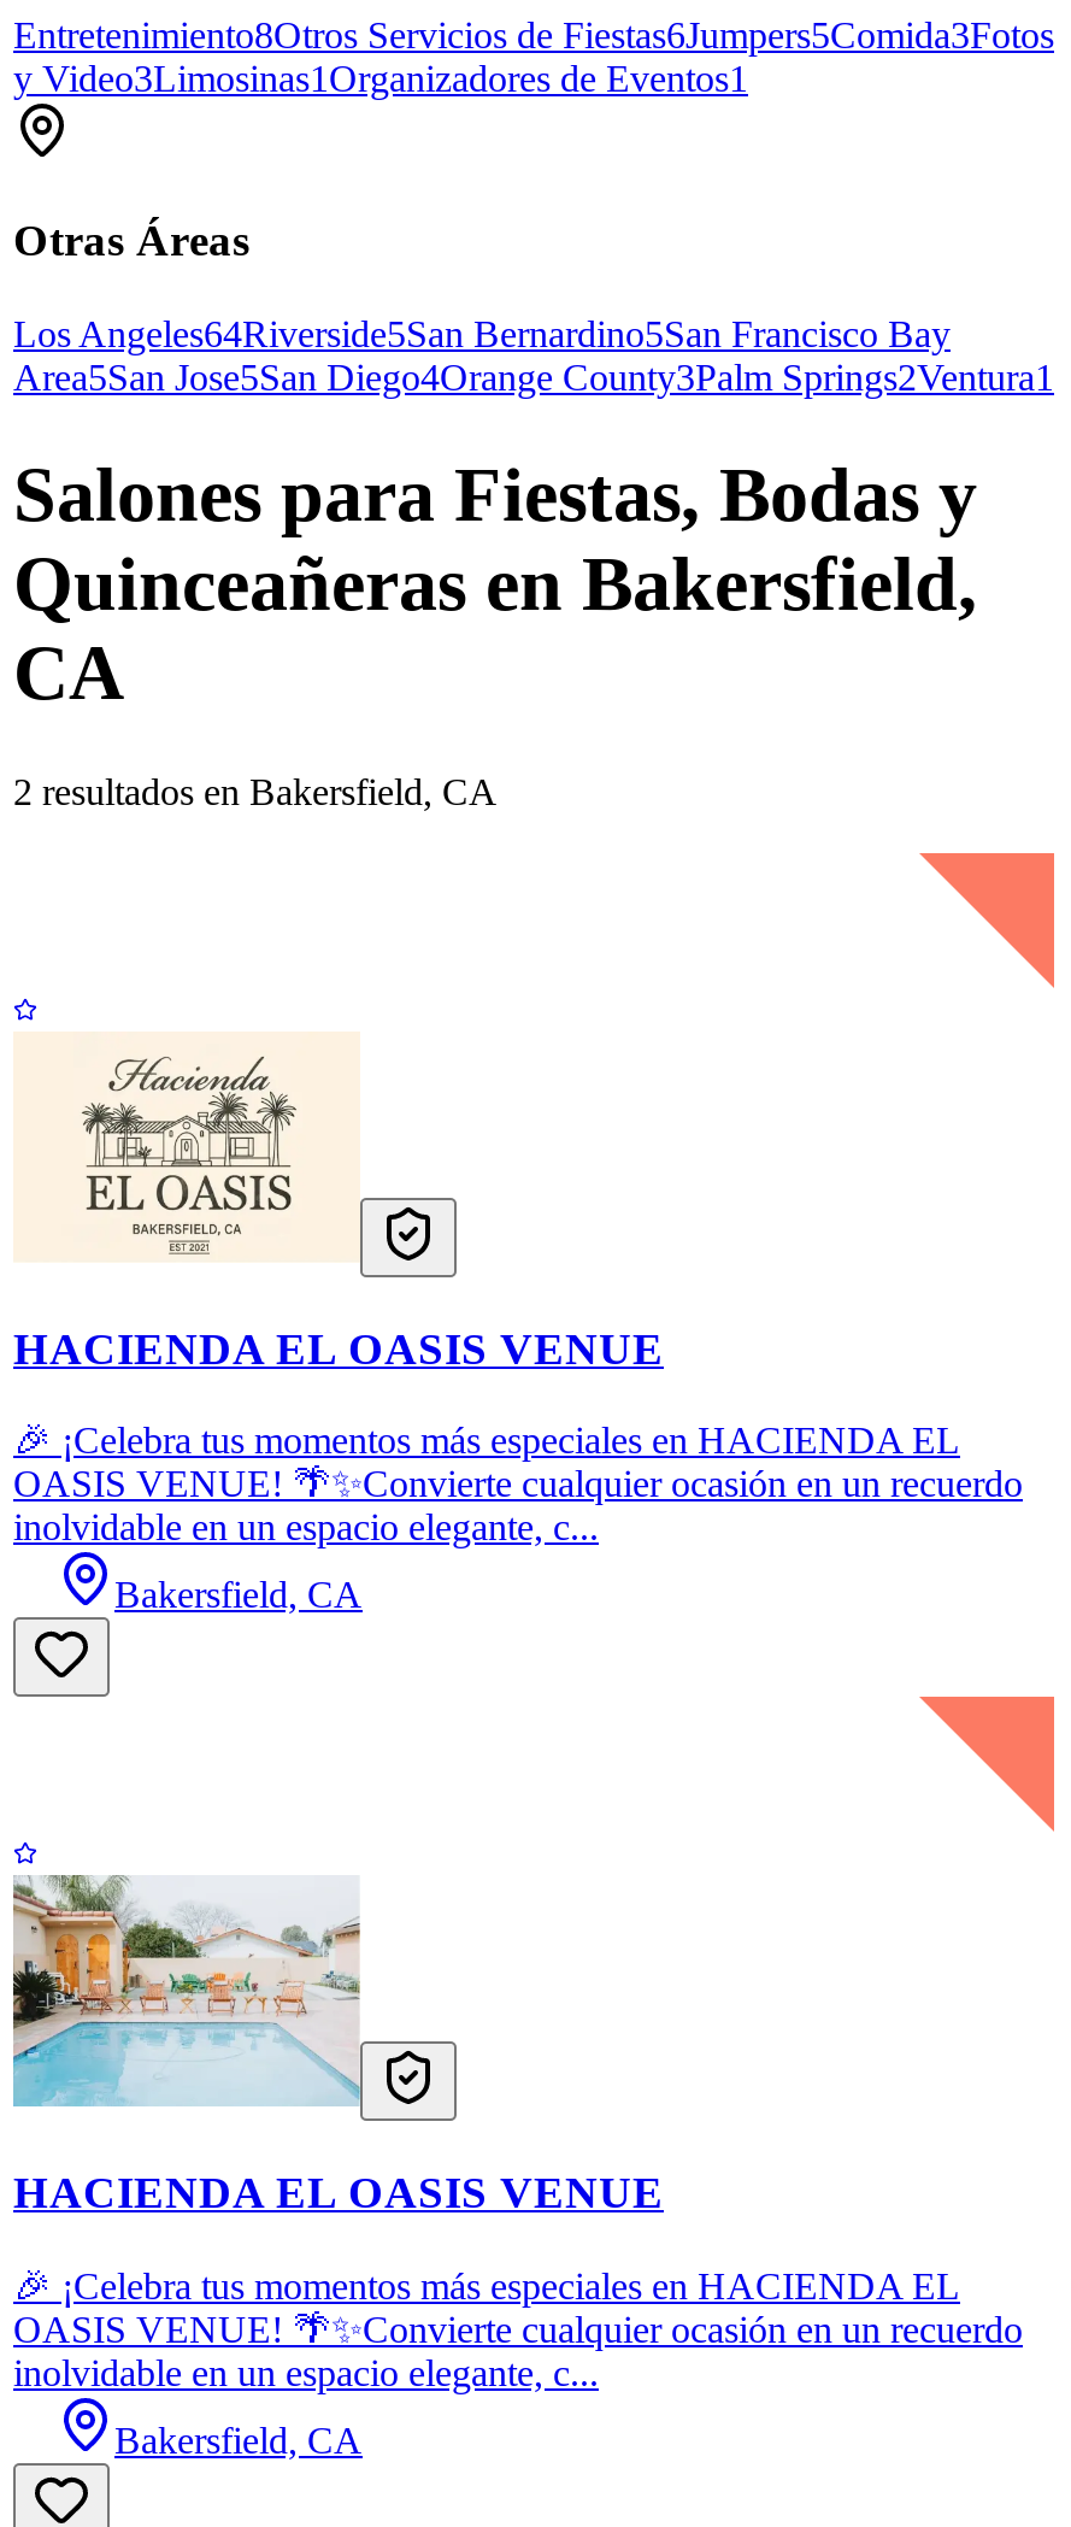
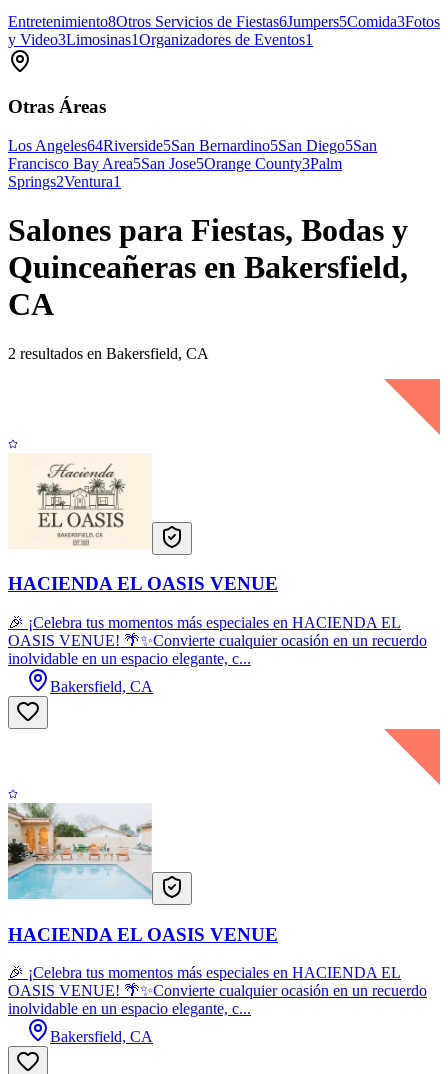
[13,313,1054,397] Los Angeles64Riverside5San Bernardino5San Francisco Bay | Area5San Jose5San Diego4Orange County3Palm Springs2Ventura1 -> [8,137,377,190] Los Angeles64Riverside5San Bernardino5San Diego5San | Francisco Bay Area5San Jose5Orange County3Palm | Springs2Ventura 1

